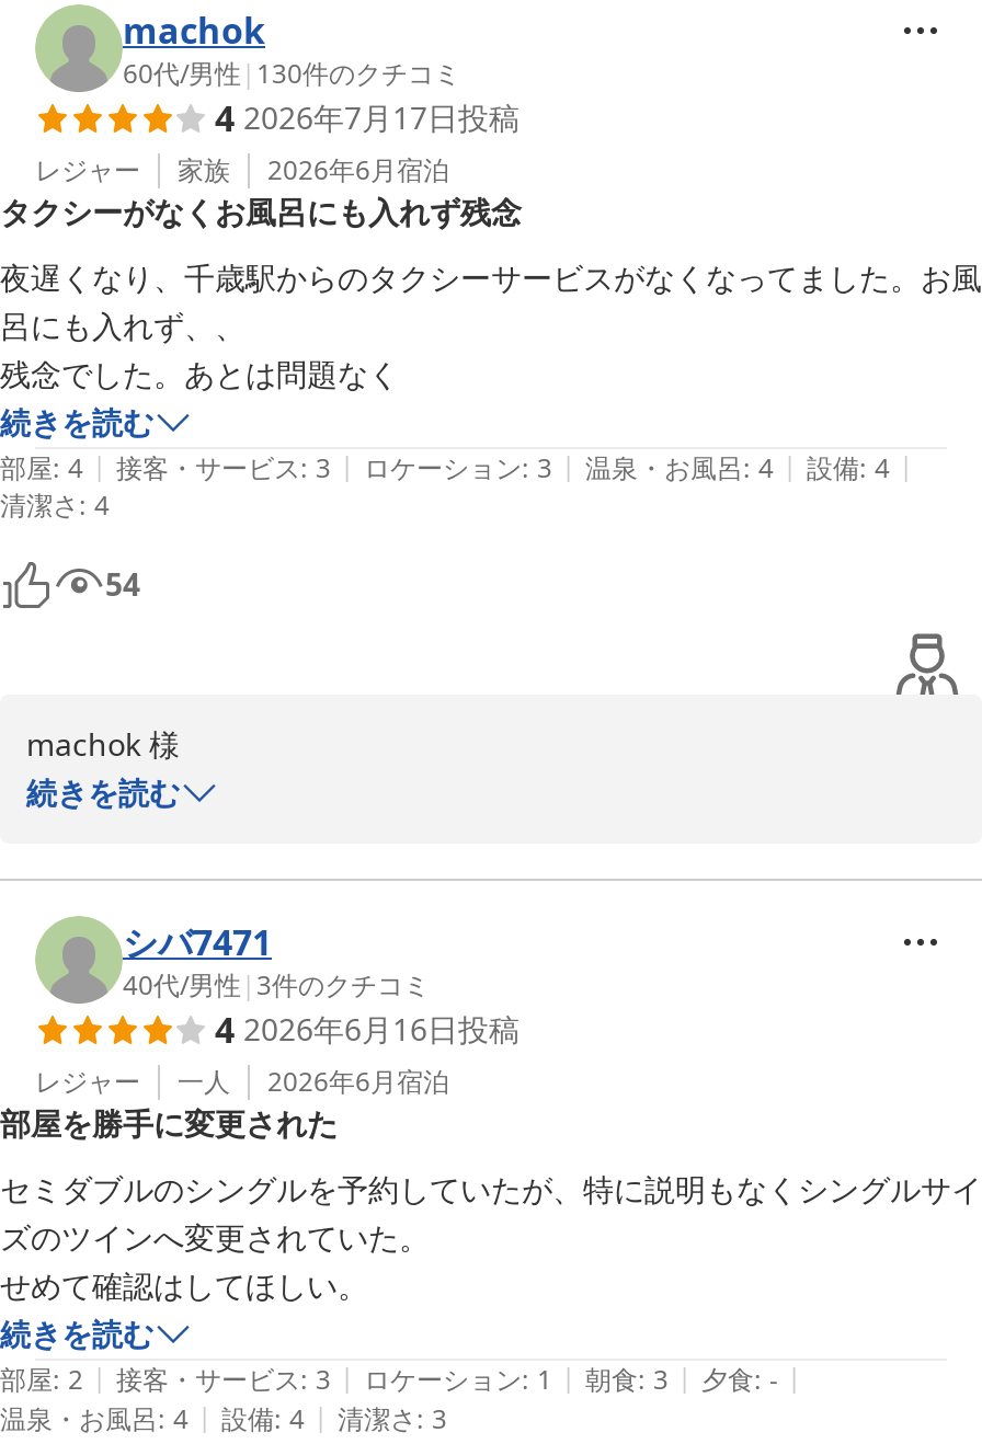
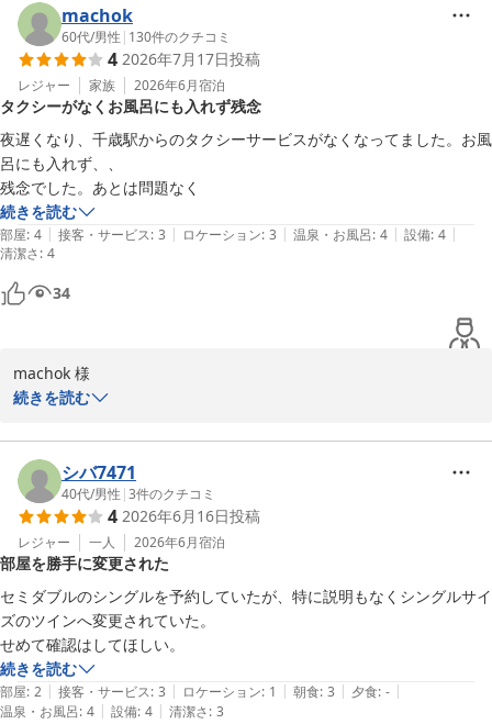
[105,563,140,605] 54 -> [53,282,70,303] 34

